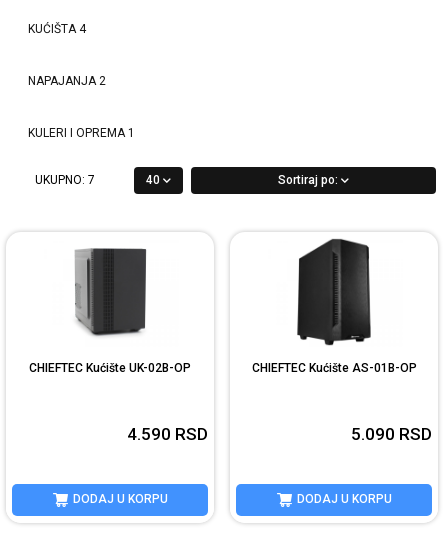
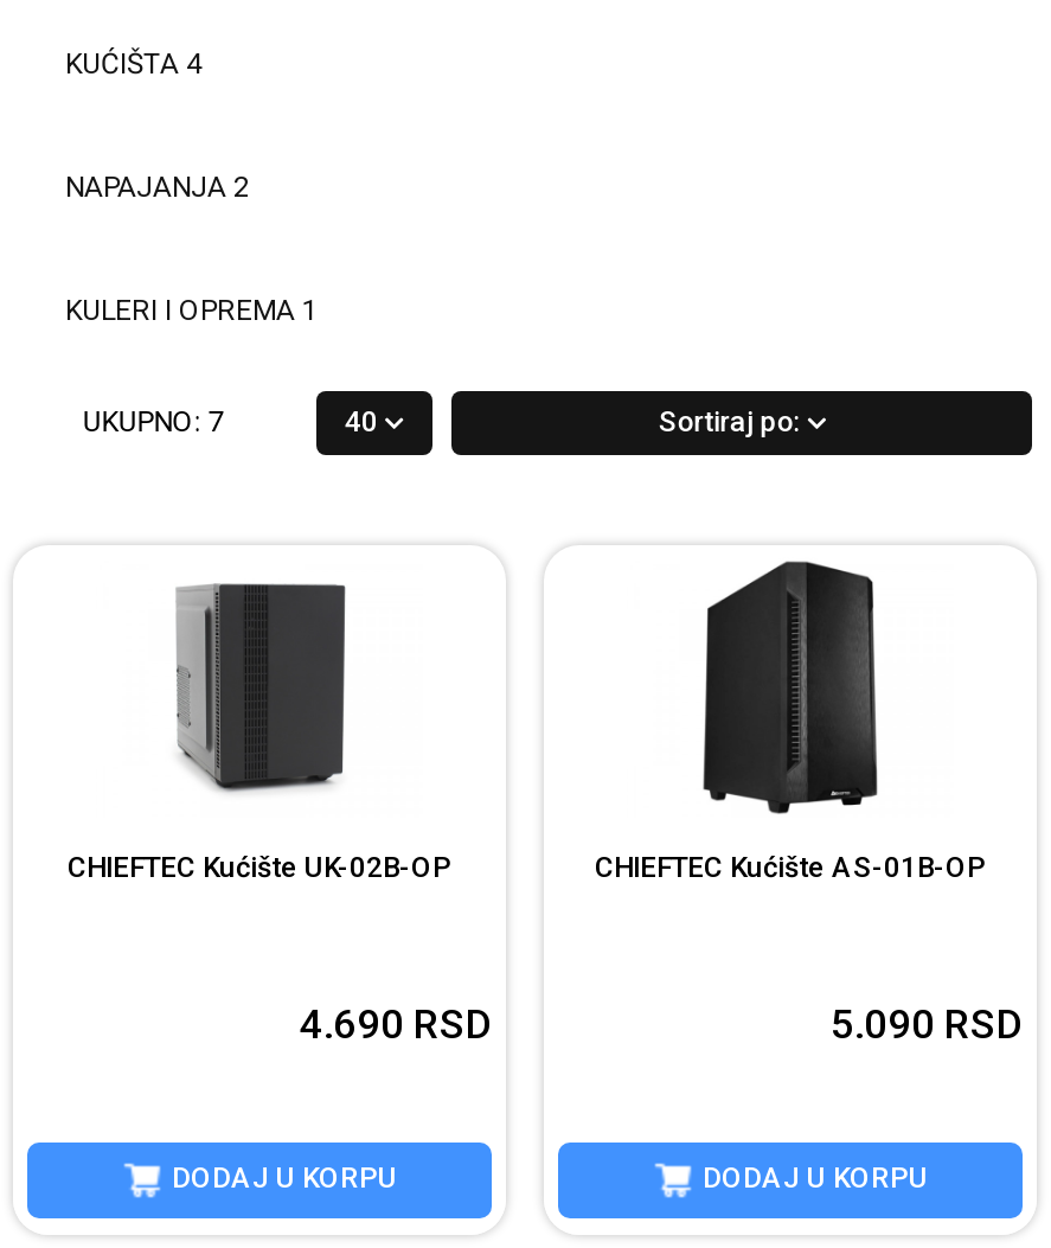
[127,424,208,444] 4.590 RSD -> [300,1000,492,1048] 4.690 RSD

